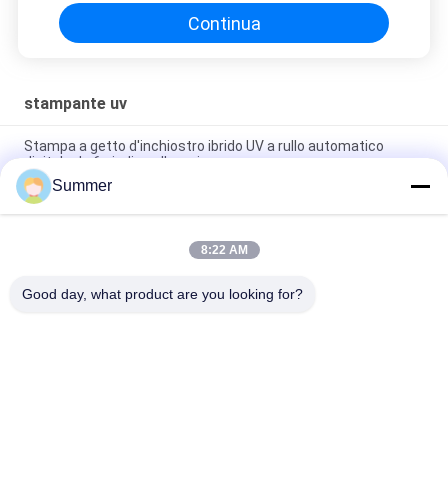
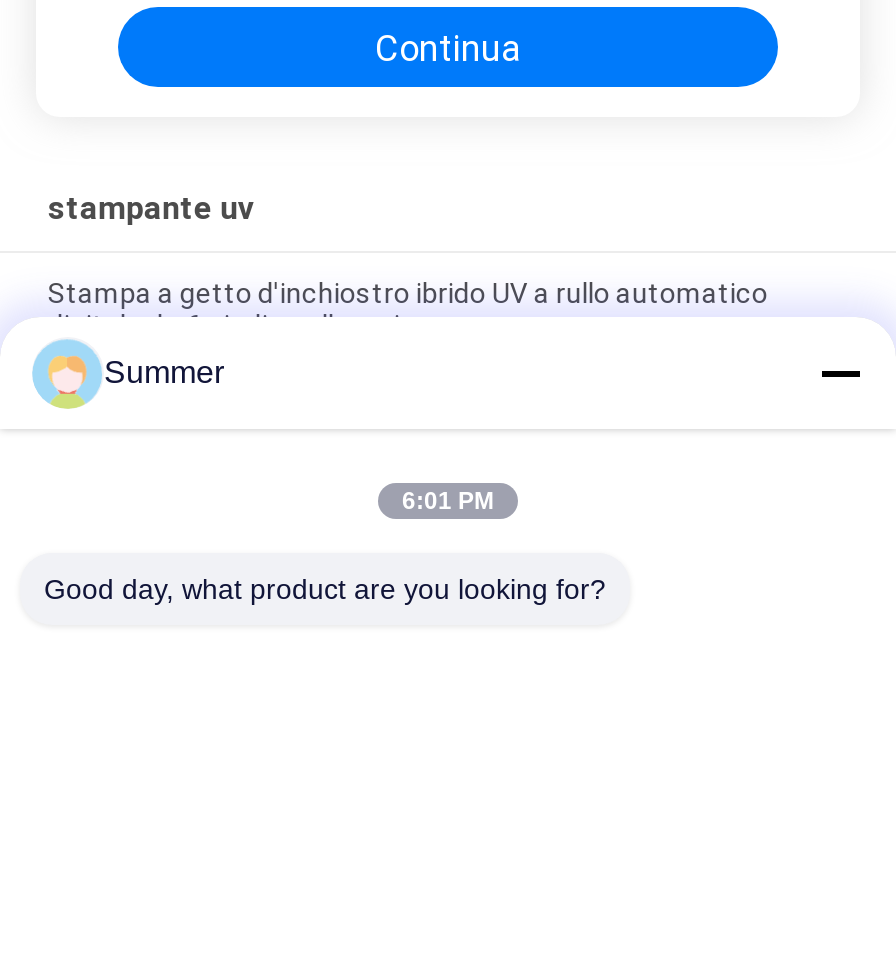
[200,243,247,257] 8:22 AM -> [402,487,494,515] 6:01 PM

